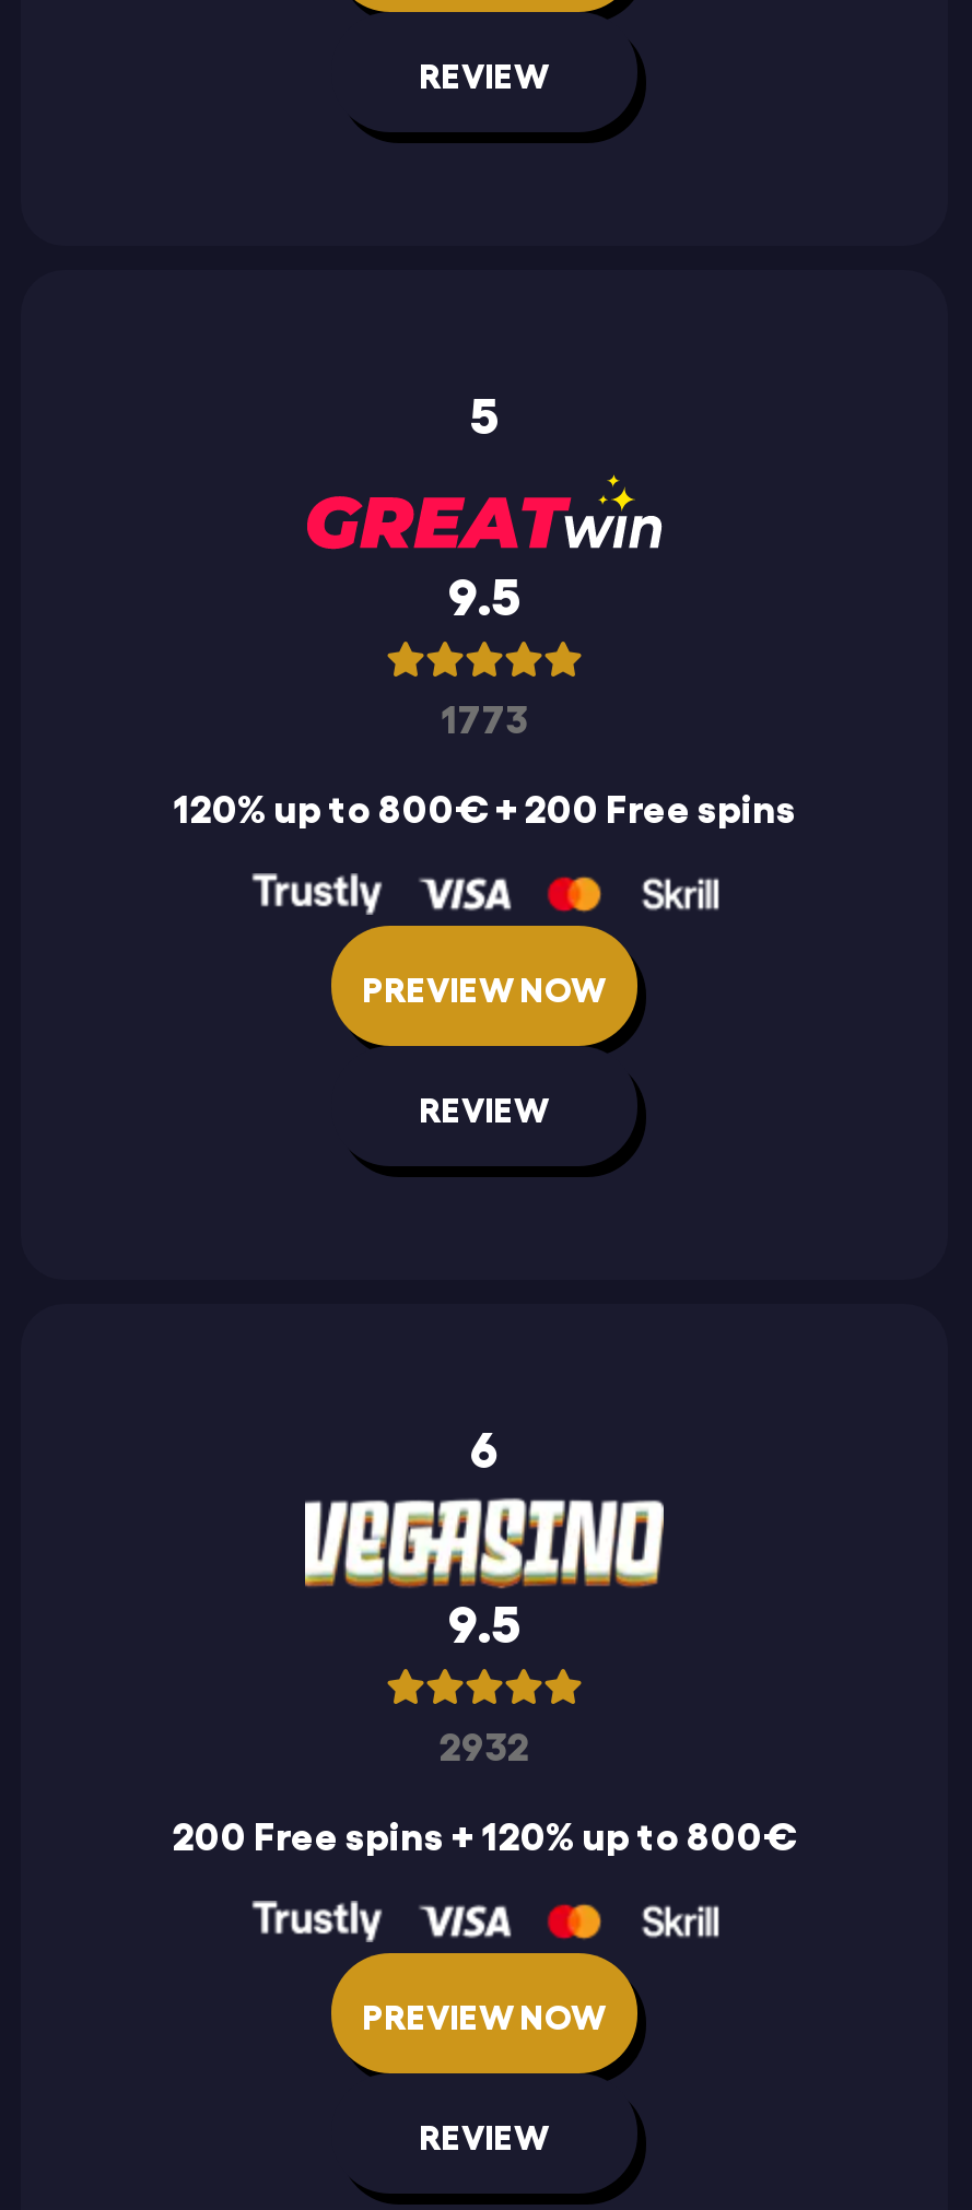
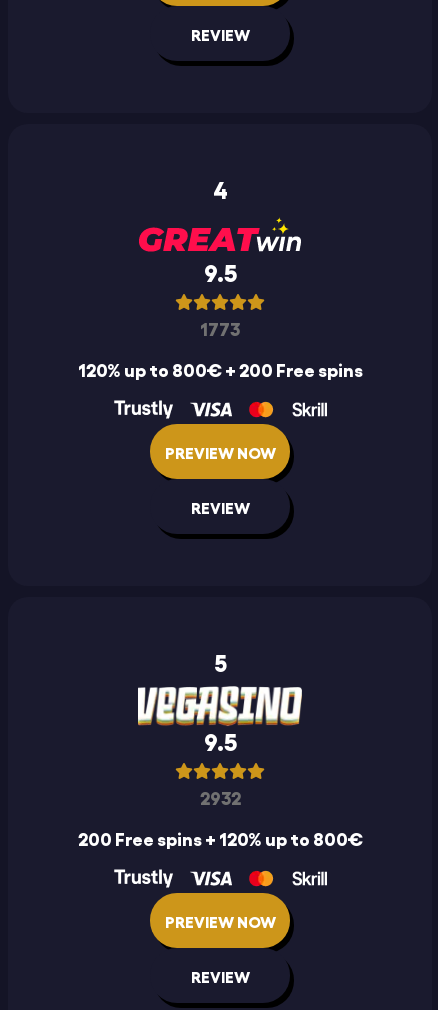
[470,382,499,443] 5 -> [212,175,227,203] 4
[470,1416,499,1477] 6 -> [213,648,226,676] 5

